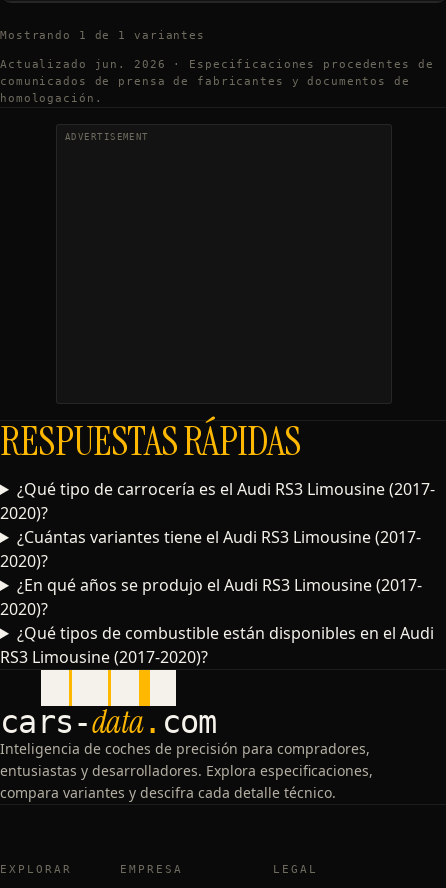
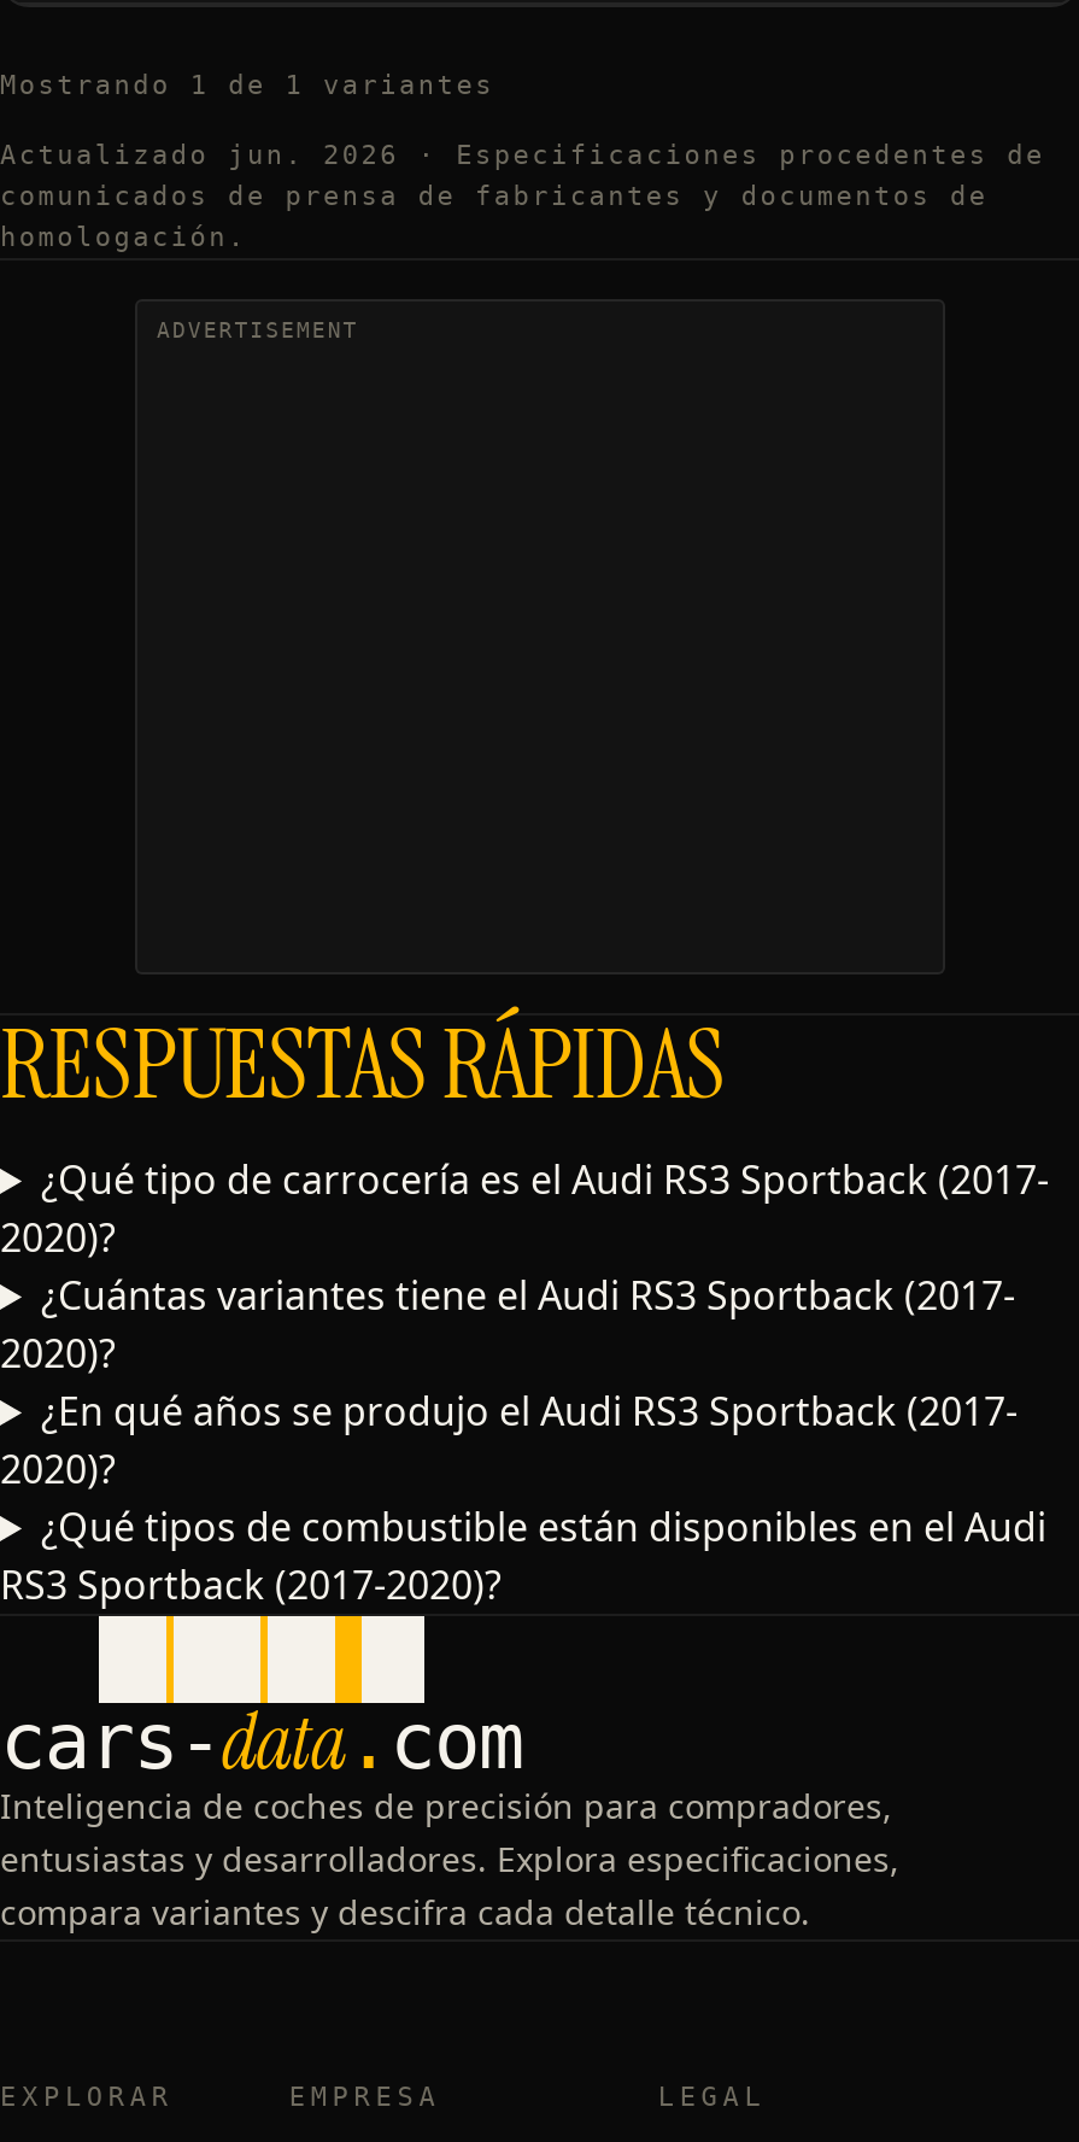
[17,478,435,500] ¿Qué tipo de carrocería es el Audi RS3 Limousine (2017- -> [41,1153,1049,1206] ¿Qué tipo de carrocería es el Audi RS3 Sportback (2017-
[17,526,421,548] ¿Cuántas variantes tiene el Audi RS3 Limousine (2017- -> [41,1269,1015,1322] ¿Cuántas variantes tiene el Audi RS3 Sportback (2017-
[17,574,422,596] ¿En qué años se produjo el Audi RS3 Limousine (2017- -> [41,1385,1017,1438] ¿En qué años se produjo el Audi RS3 Sportback (2017-
[0,646,208,668] RS3 Limousine (2017-2020)? -> [0,1558,502,1611] RS3 Sportback (2017-2020)?

